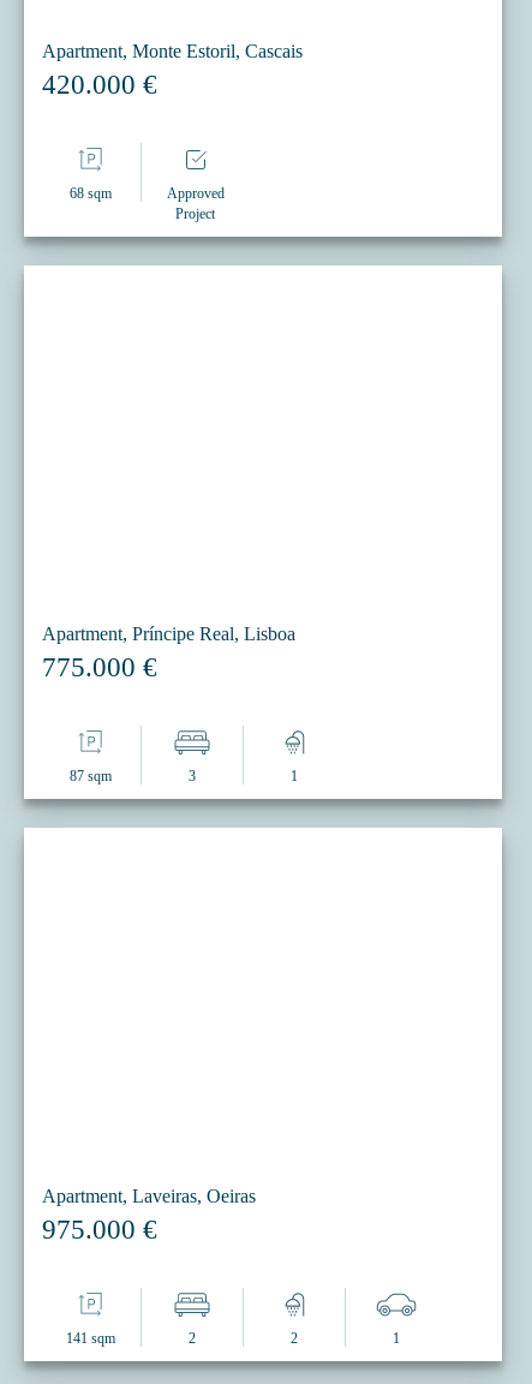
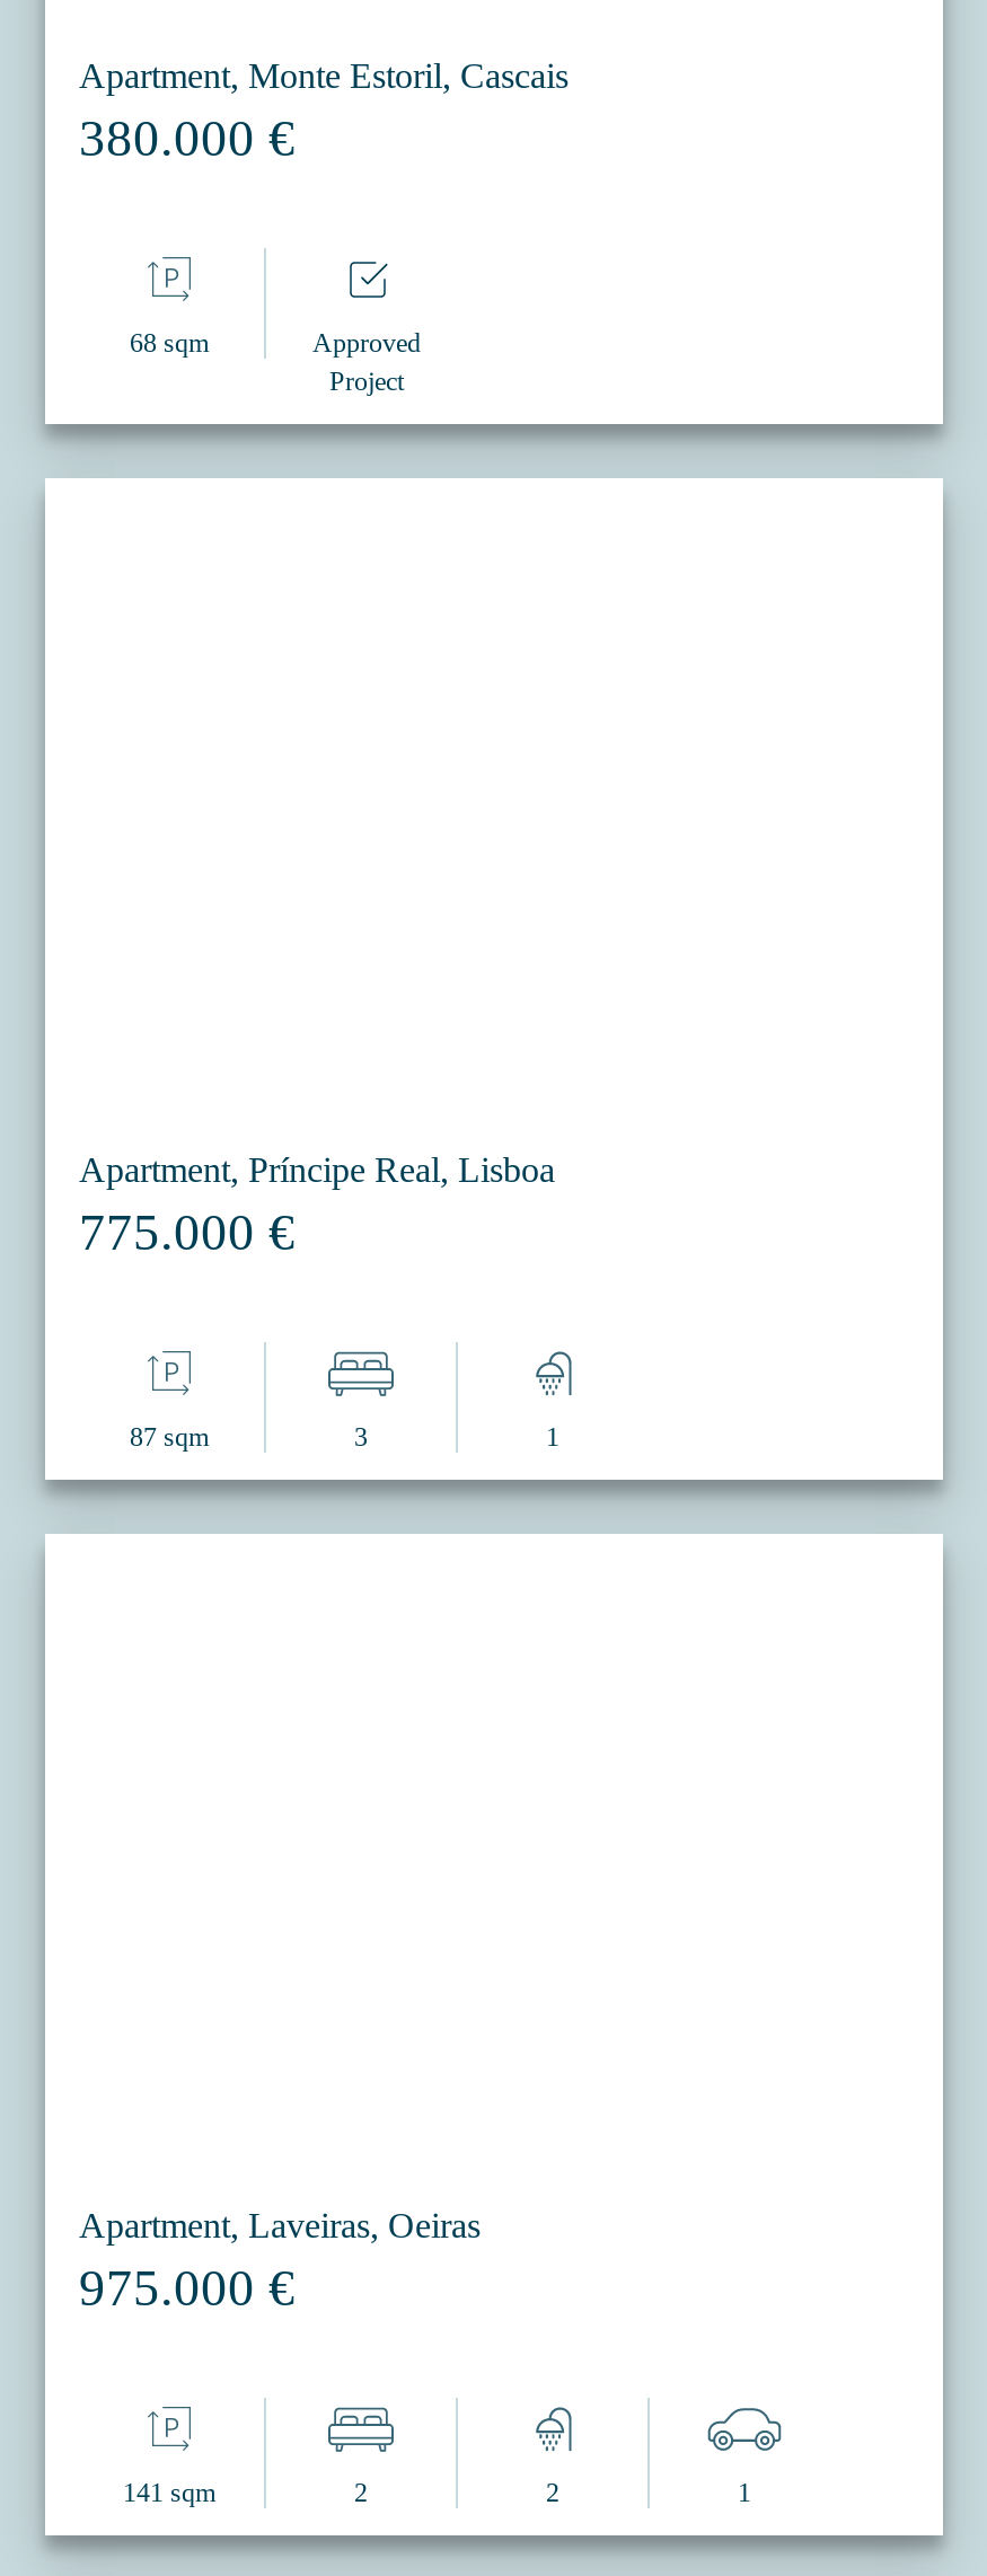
[42,69,157,99] 420.000 € -> [79,110,296,166] 380.000 €

